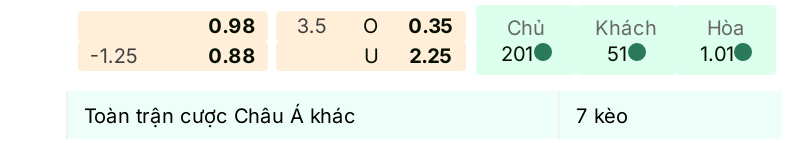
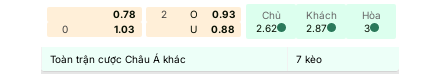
[208,13,256,37] 0.98 -> [113,8,136,20] 0.78
[297,13,327,37] 3.5 -> [161,8,167,20] 2
[408,13,452,37] 0.35 -> [212,8,235,20] 0.93
[90,43,138,67] -1.25 -> [62,23,68,35] 0
[208,43,256,67] 0.88 -> [114,23,134,35] 1.03
[409,43,451,67] 2.25 -> [211,23,235,35] 0.88
[501,41,533,65] 201 -> [256,22,277,34] 2.62
[607,41,627,65] 51 -> [306,22,327,34] 2.87
[700,41,734,65] 1.01 -> [363,22,369,34] 3

